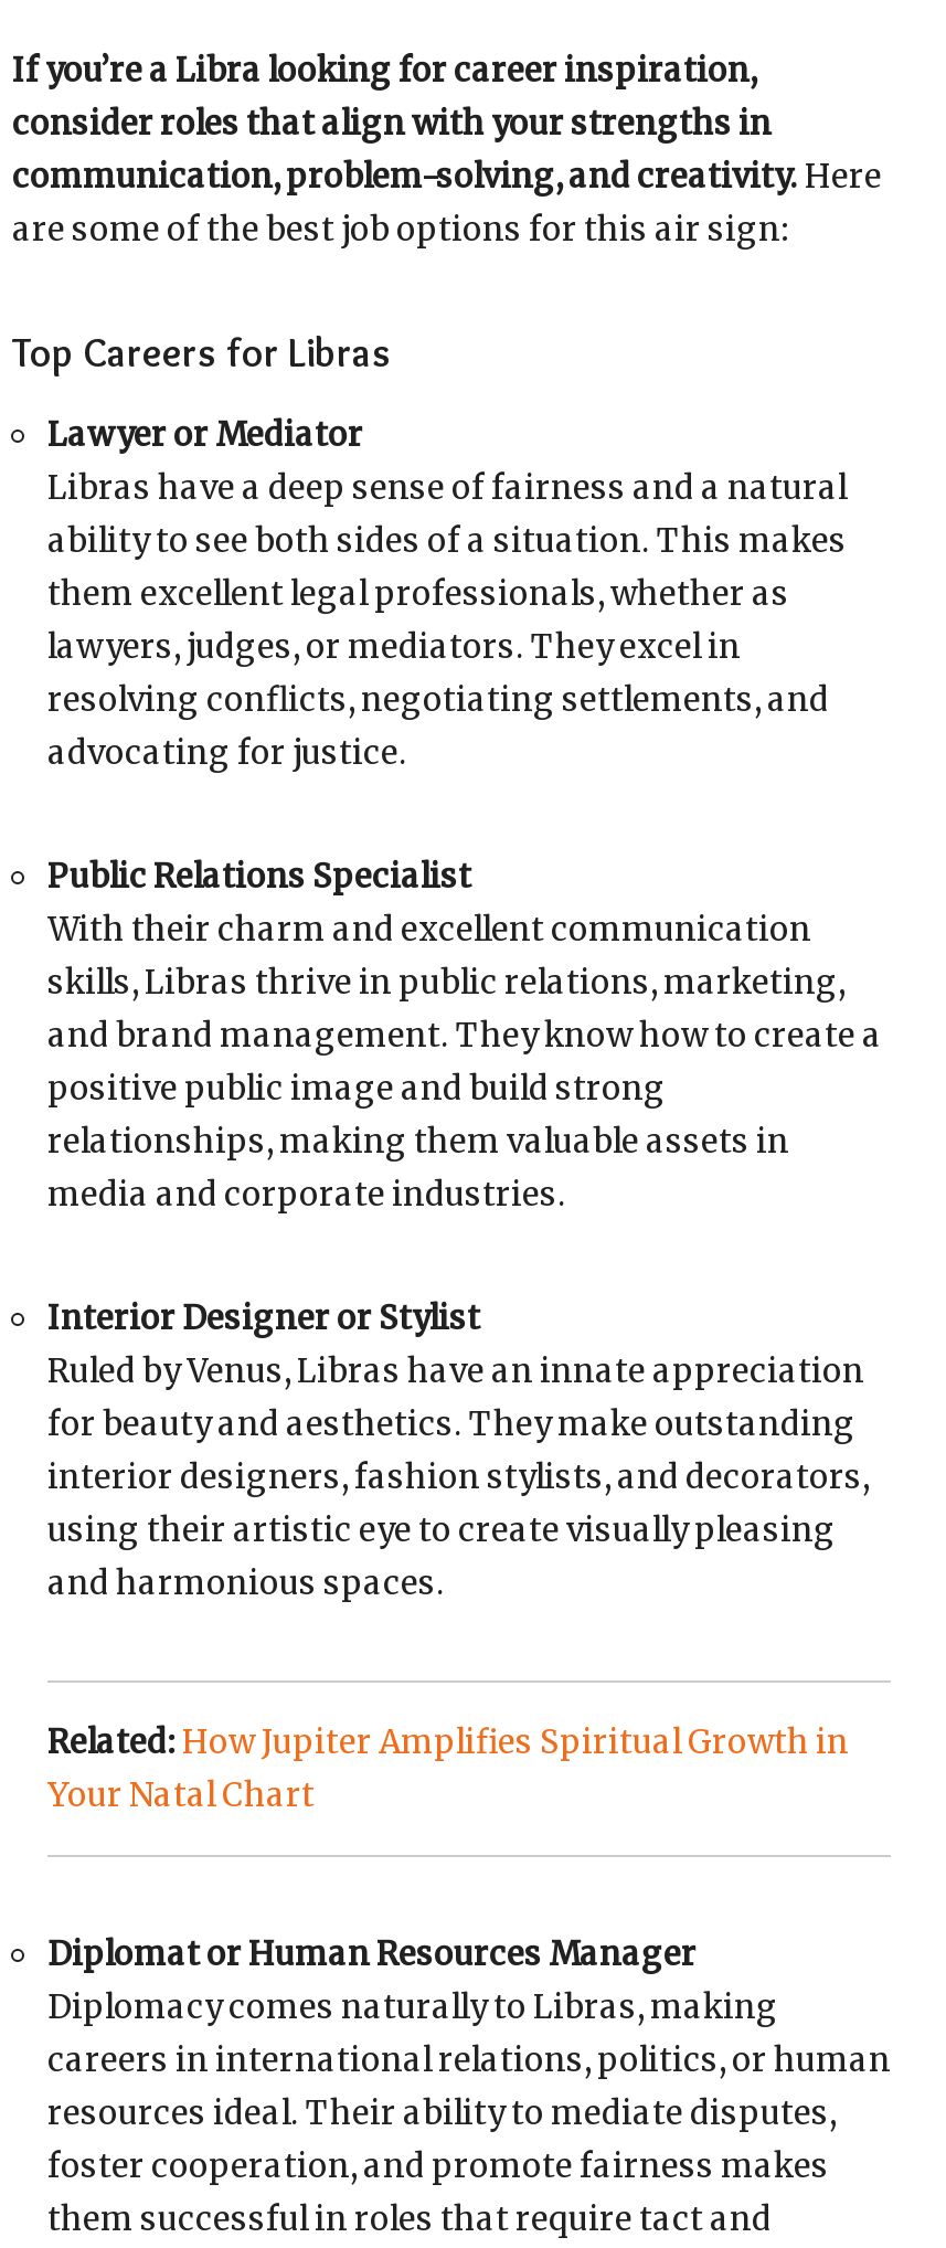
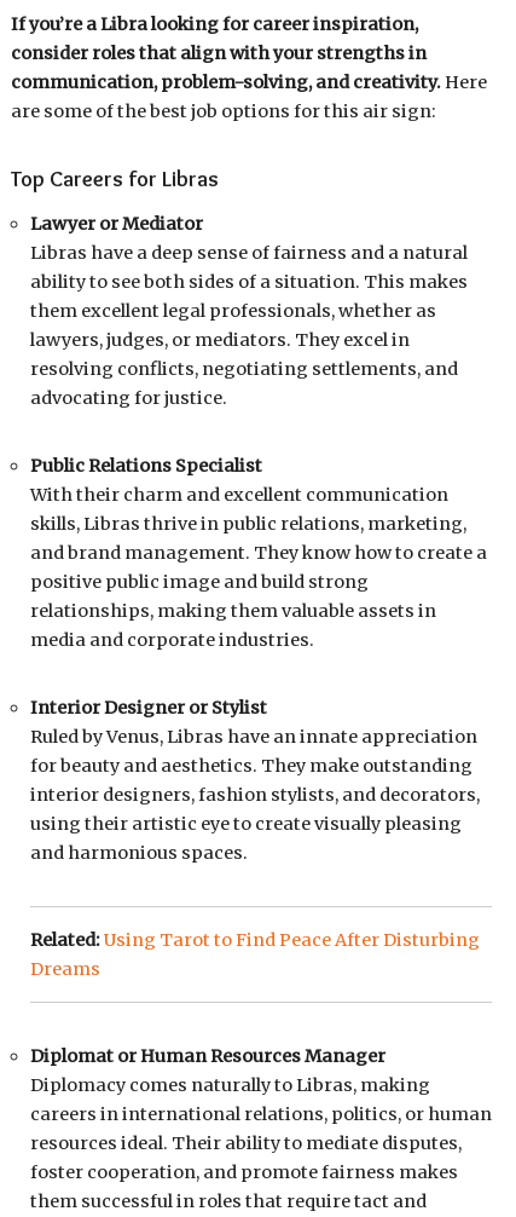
[47,1722,849,1814] Related: How Jupiter Amplifies Spiritual Growth in | Your Natal Chart -> [30,929,480,979] Related: Using Tarot to Find Peace After Disturbing | Dreams

